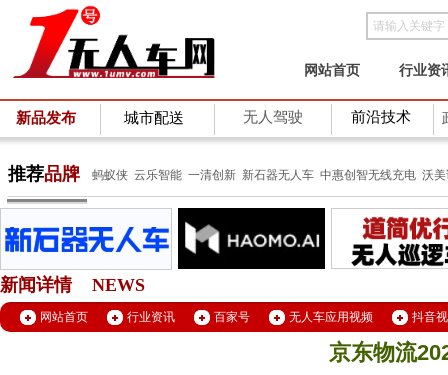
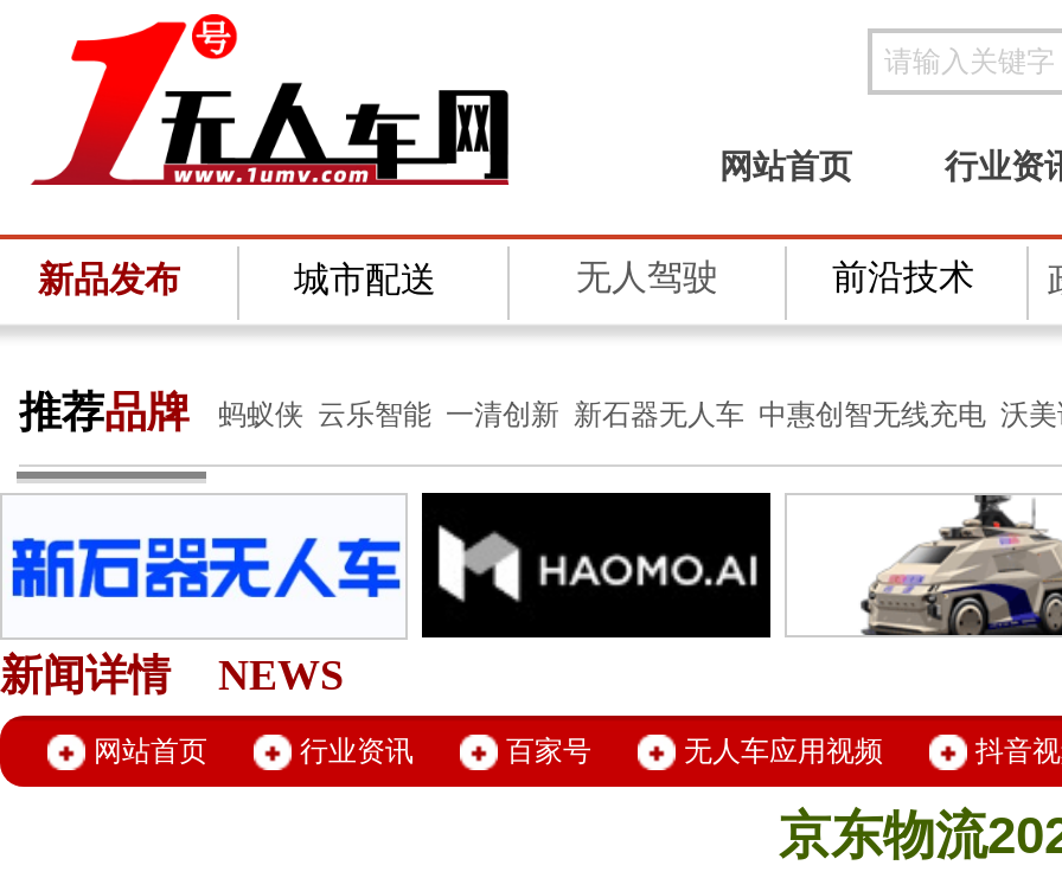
[351,209,445,268] [image] -> [834,493,1055,637] [image]

